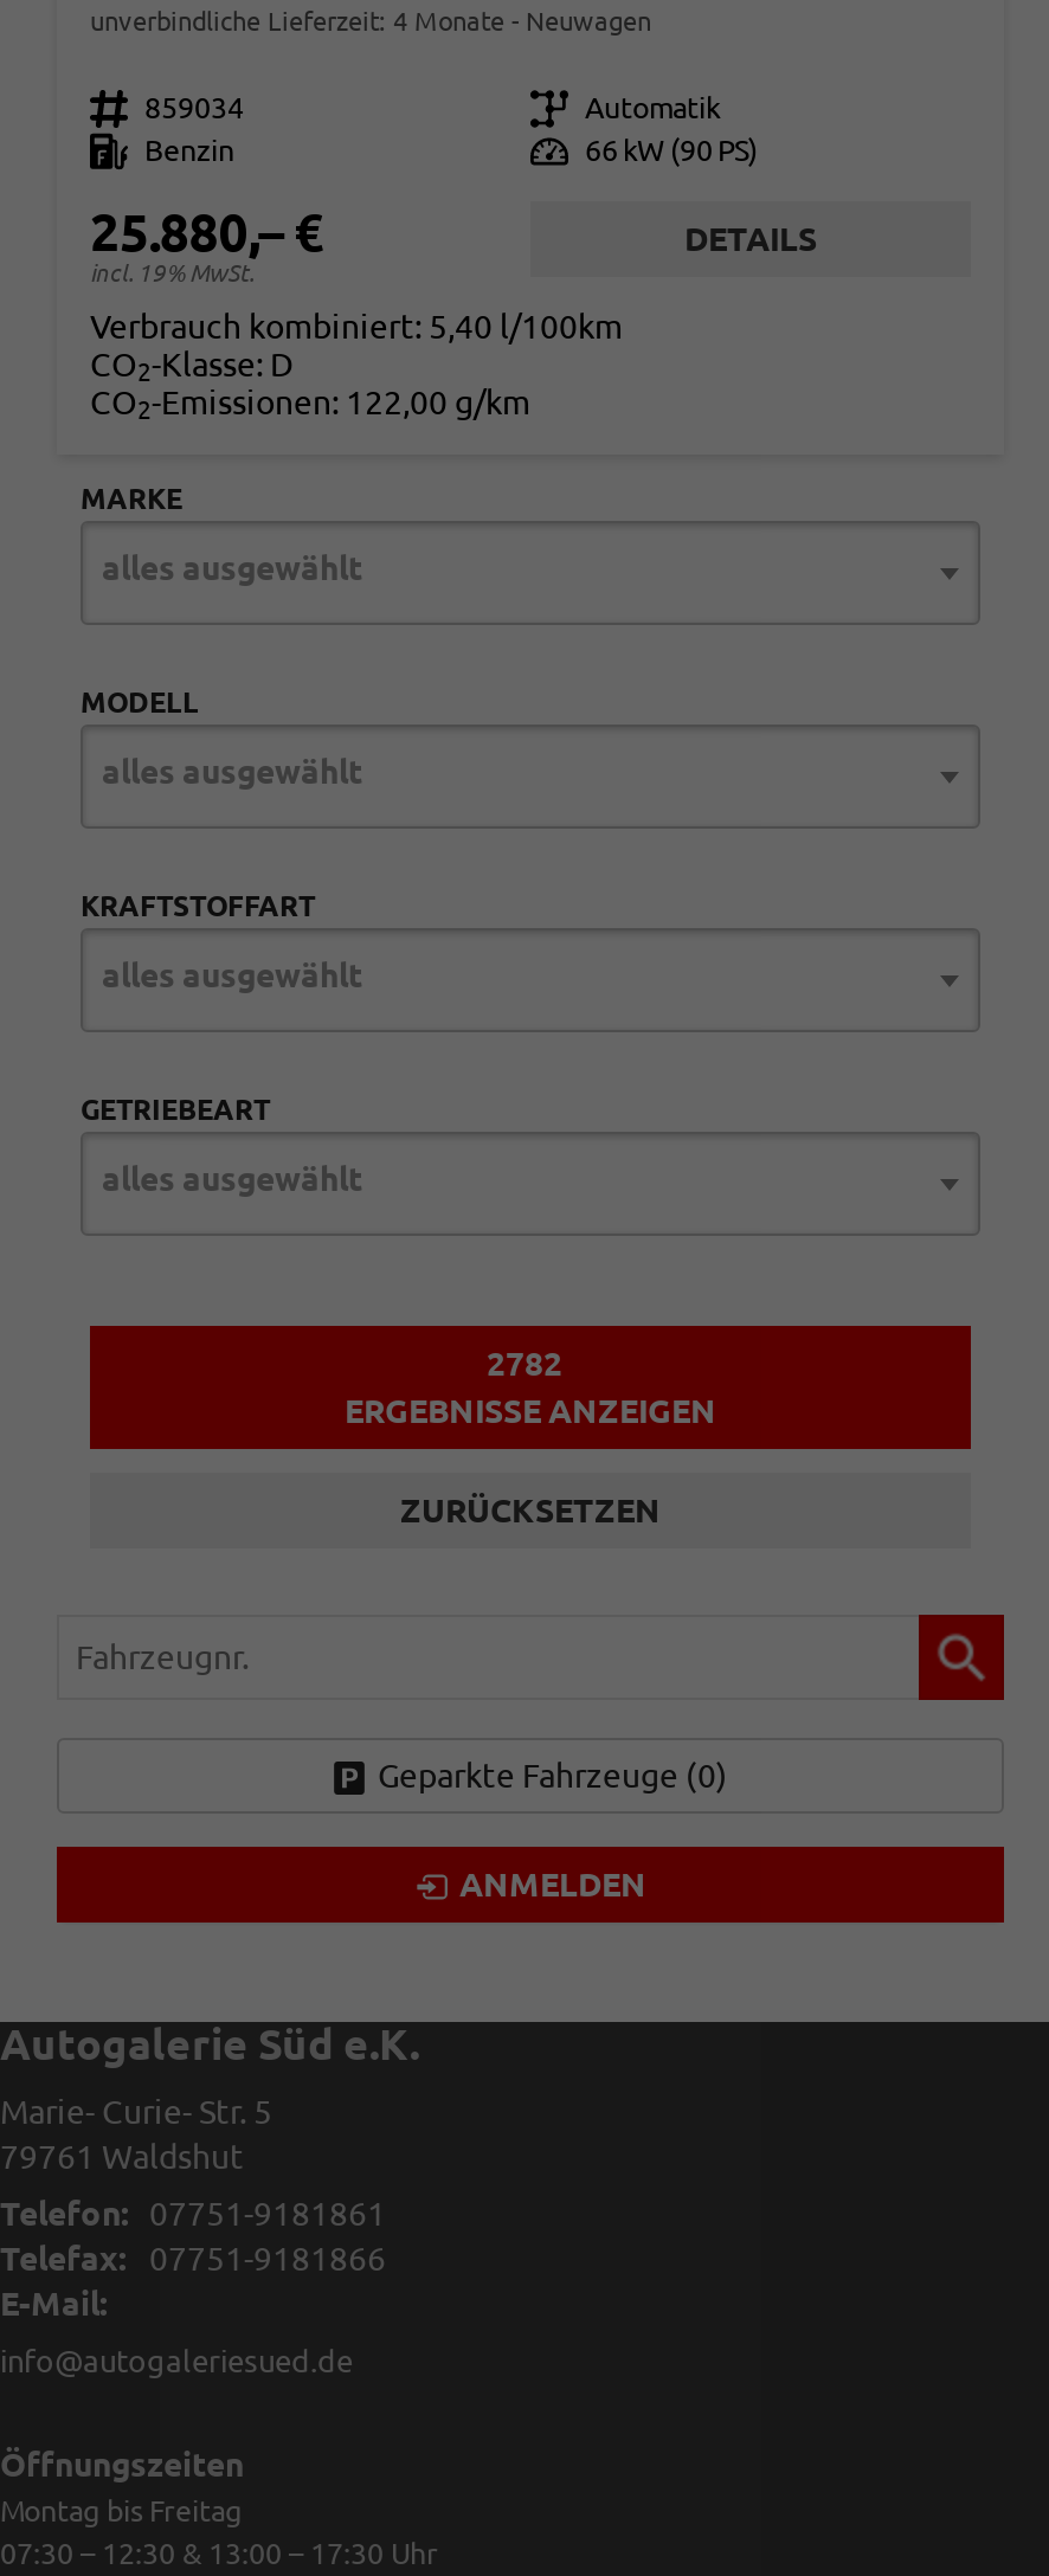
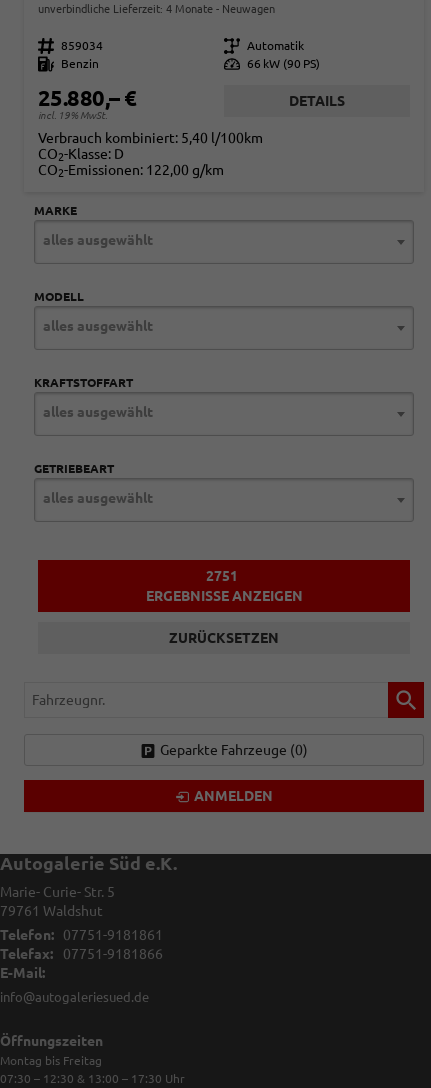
[487,1344,562,1382] 2782 -> [205,568,237,584] 2751

